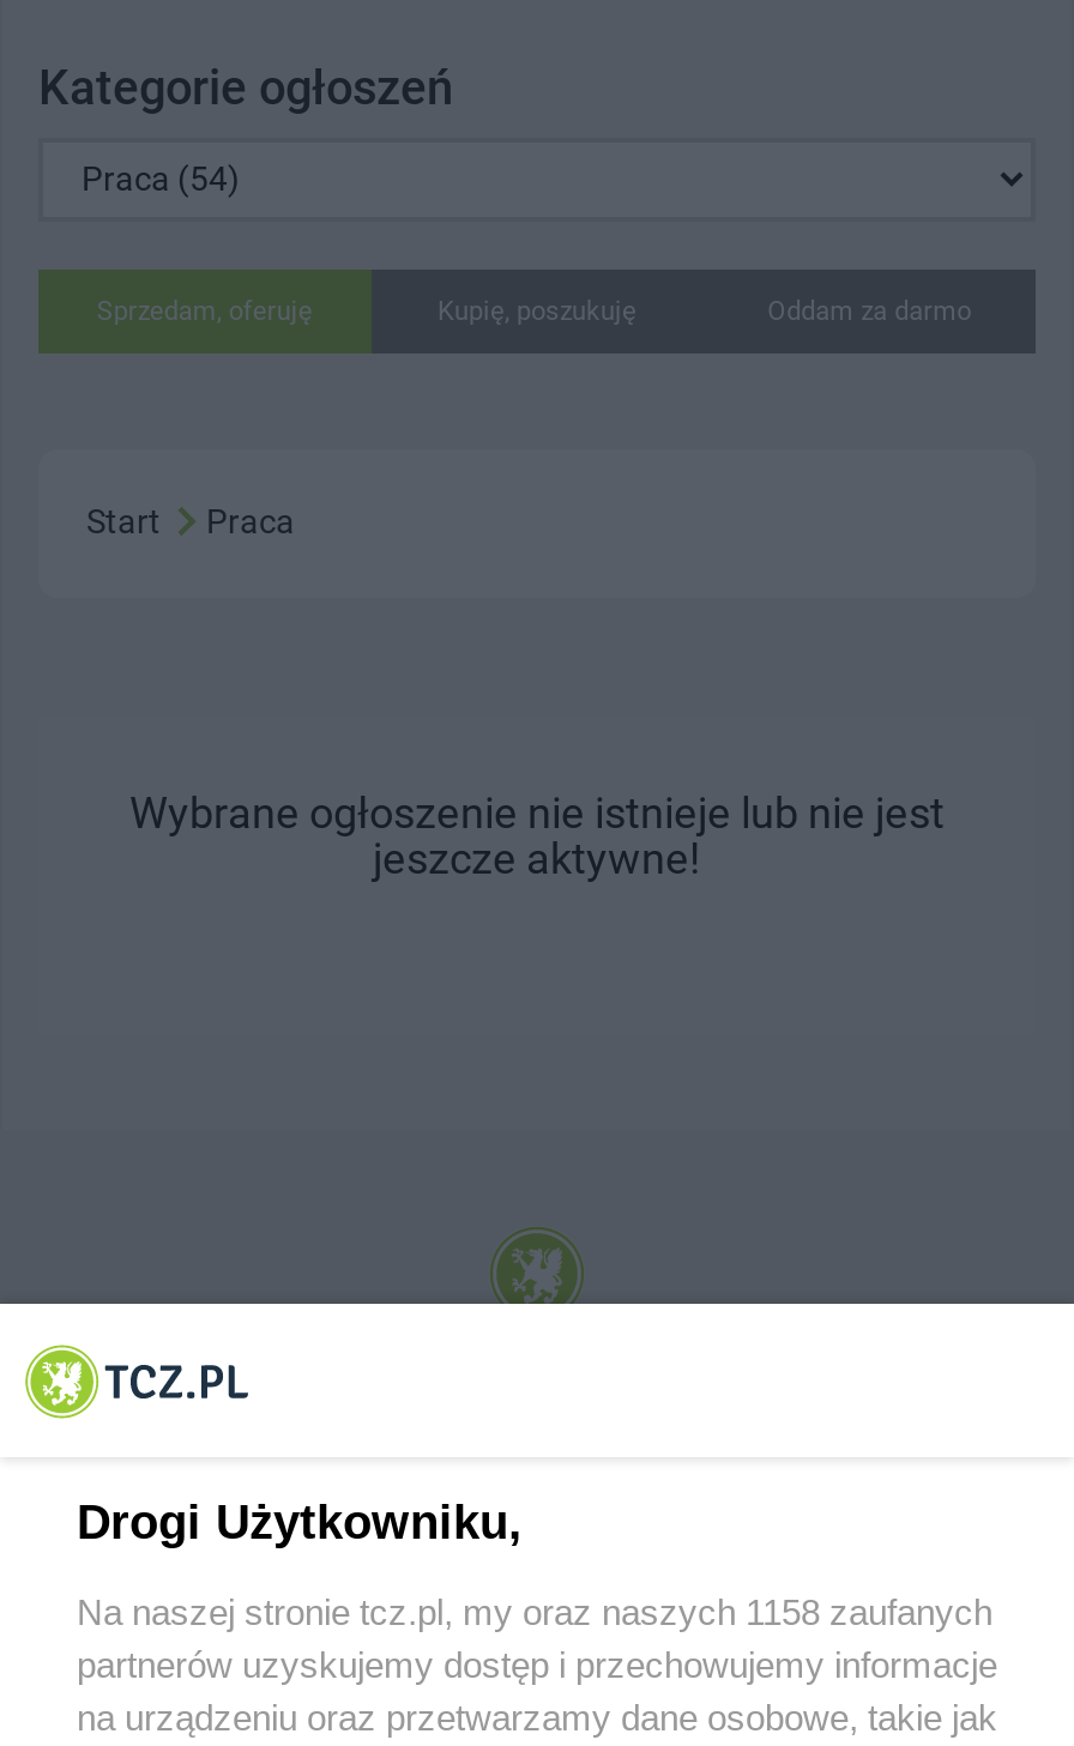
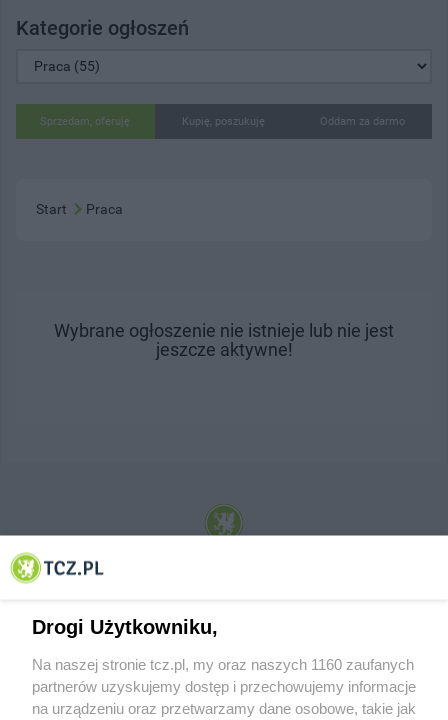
[77,1590,992,1631] Na naszej stronie tcz.pl, my oraz naszych 1158 zaufanych -> [32,655,414,672] Na naszej stronie tcz.pl, my oraz naszych 1160 zaufanych

